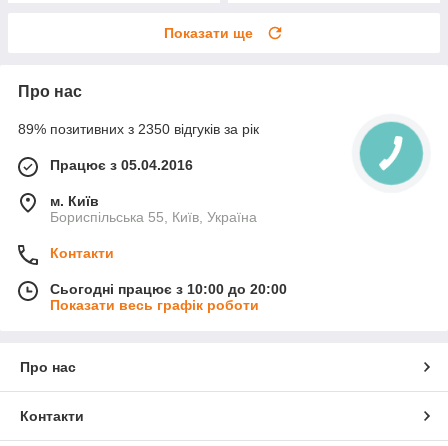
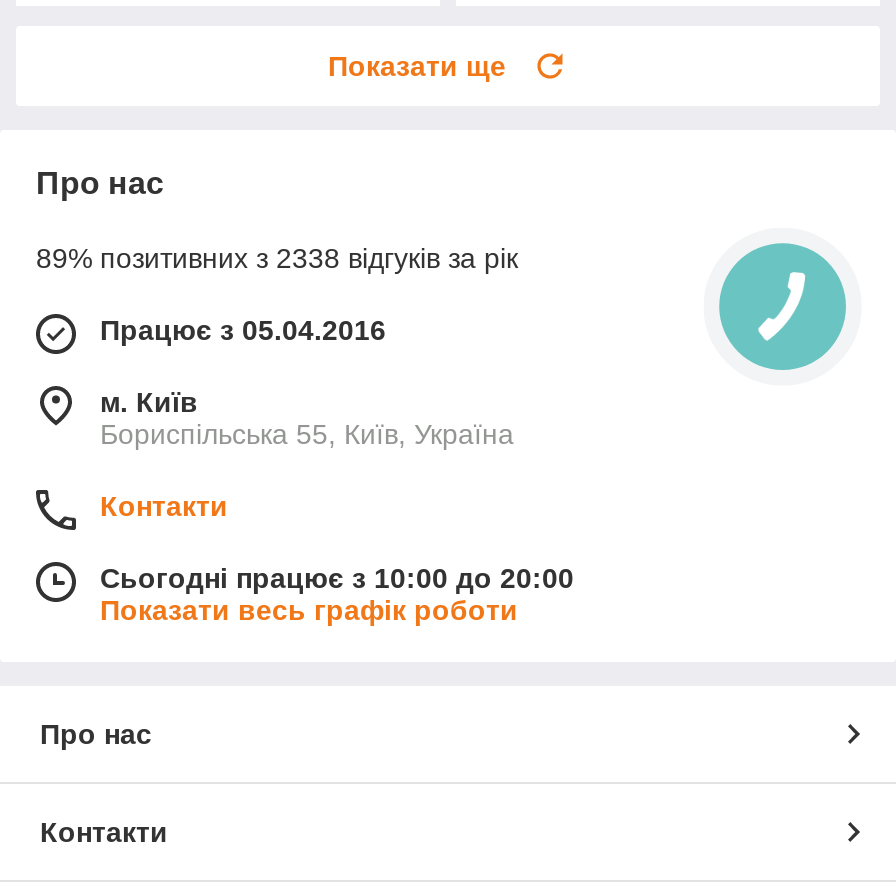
[18,121,259,137] 89% позитивних з 2350 відгуків за рік -> [36,243,518,275] 89% позитивних з 2338 відгуків за рік

